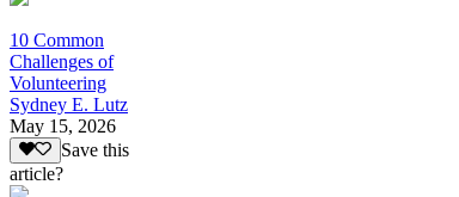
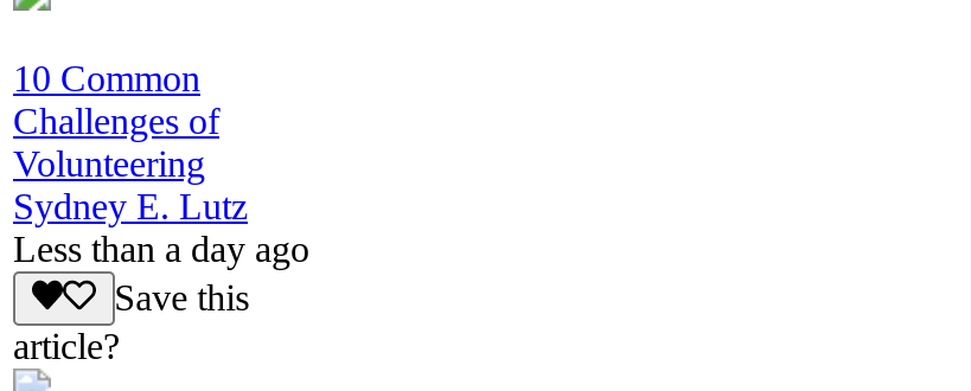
[10,115,116,136] May 15, 2026 -> [13,229,309,269] Less than a day ago

